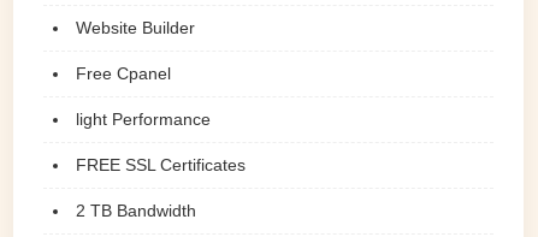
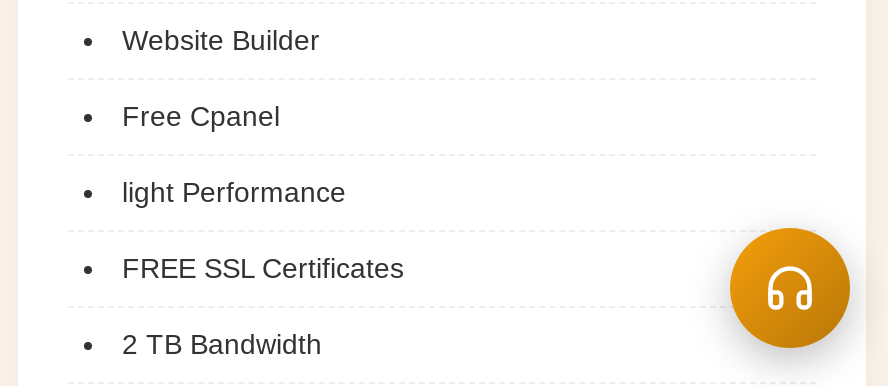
none -> [726,226,854,358] [image]

